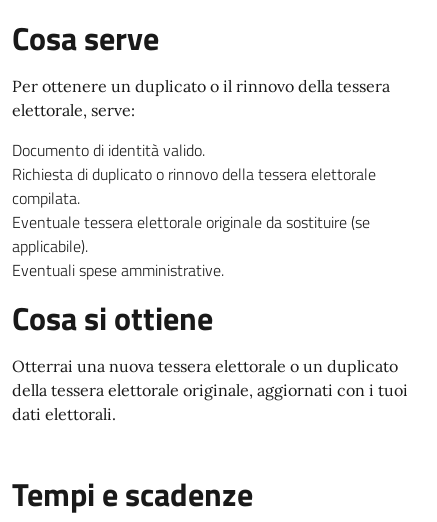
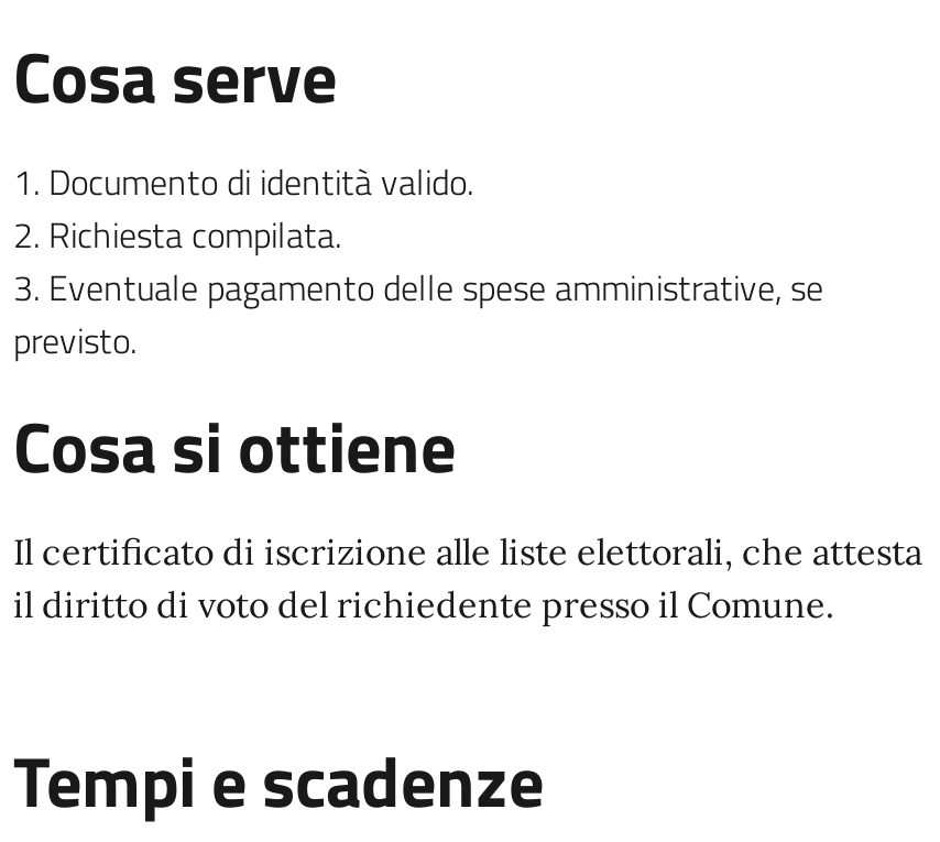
[12,76,390,120] Per ottenere un duplicato o il rinnovo della tessera | elettorale, serve: -> none
[12,162,376,282] Richiesta di duplicato o rinnovo della tessera elettorale | compilata. | Eventuale tessera elettorale originale da sostituire (se | applicabile). | Eventuali spese amministrative. -> [13,208,823,367] Richiesta compilata. | Eventuale pagamento delle spese amministrative, se | previsto.
[12,356,408,424] Otterrai una nuova tessera elettorale o un duplicato | della tessera elettorale originale, aggiornati con i tuoi | dati elettorali. -> [13,529,922,626] Il certificato di iscrizione alle liste elettorali, che attesta | il diritto di voto del richiedente presso il Comune.

